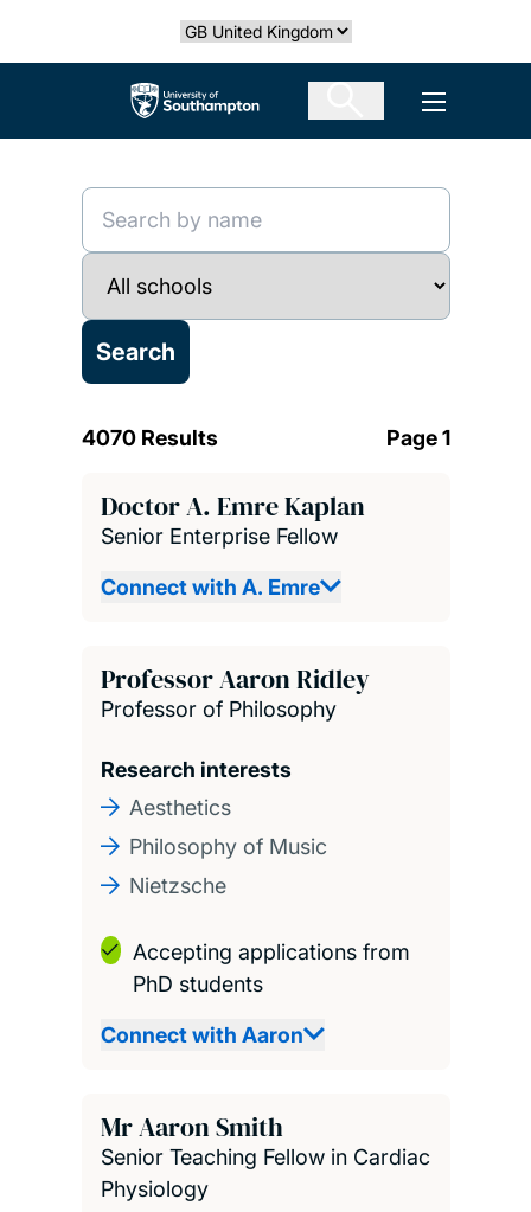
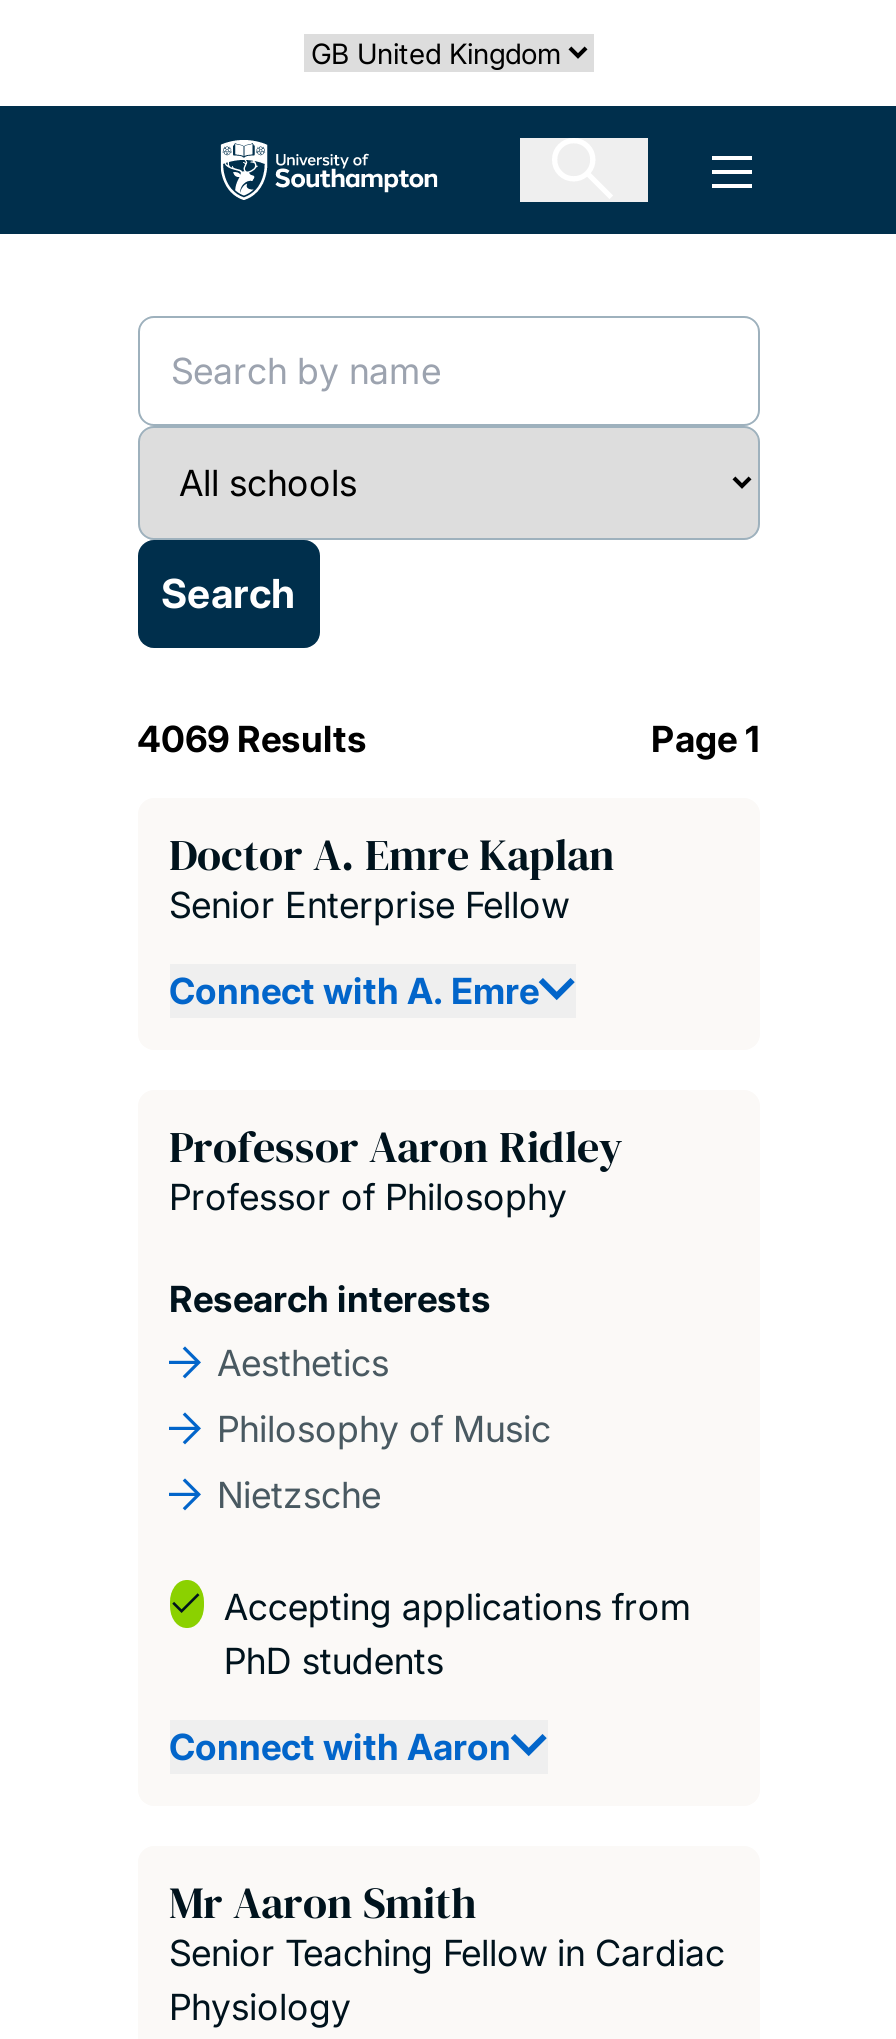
[81,425,217,450] 4070 Results -> [137,718,367,760] 4069 Results

